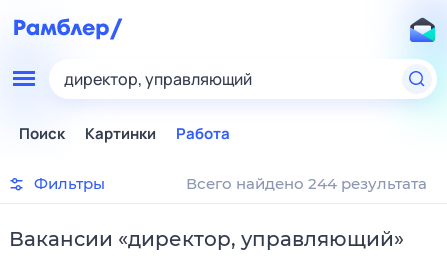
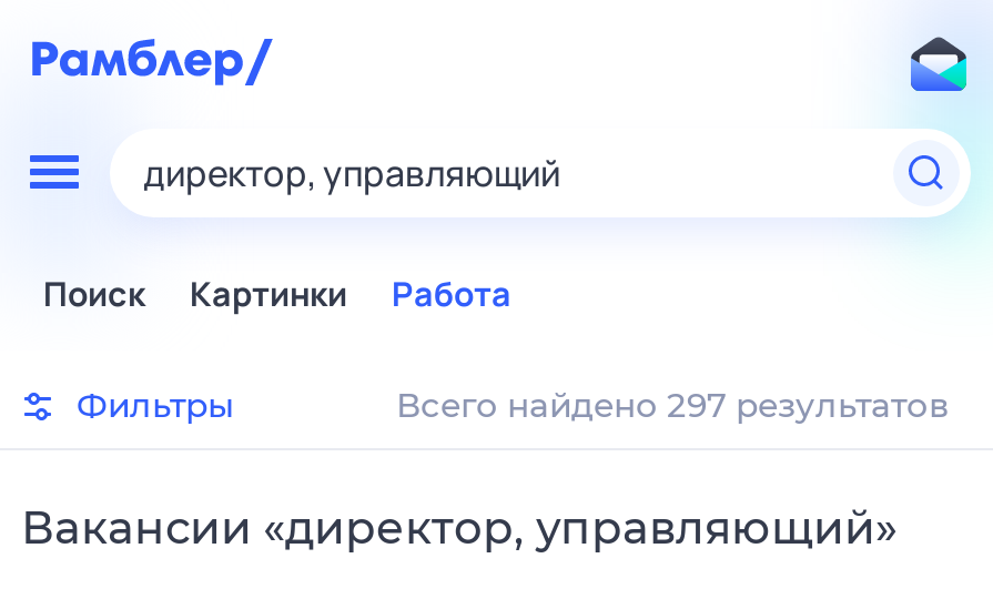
[186,174,427,193] Всего найдено 244 результата -> [396,384,949,426] Всего найдено 297 результатов

